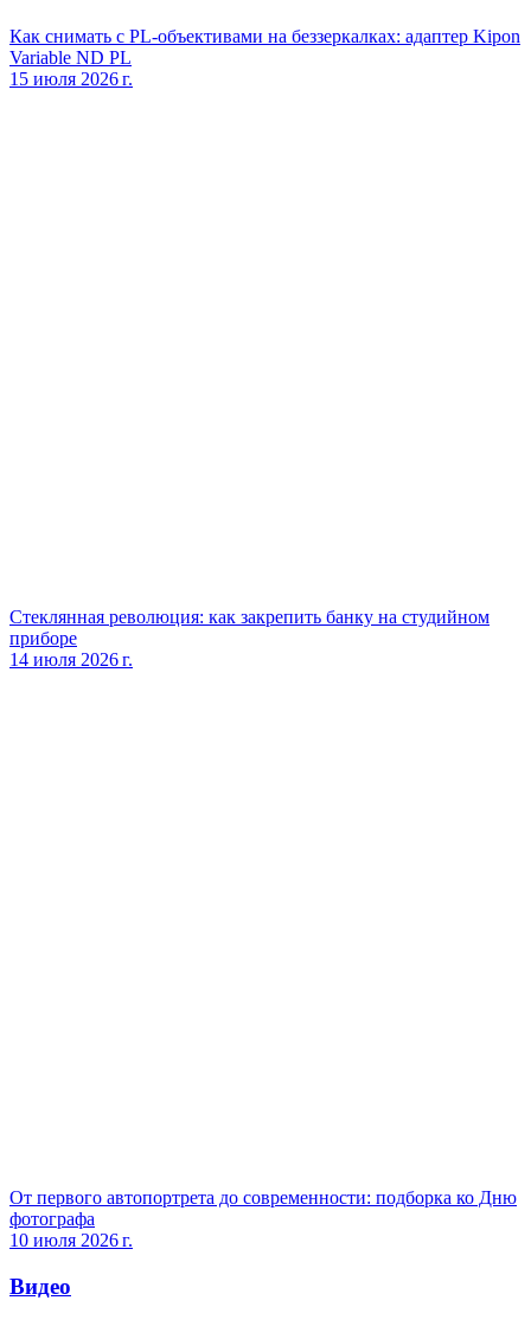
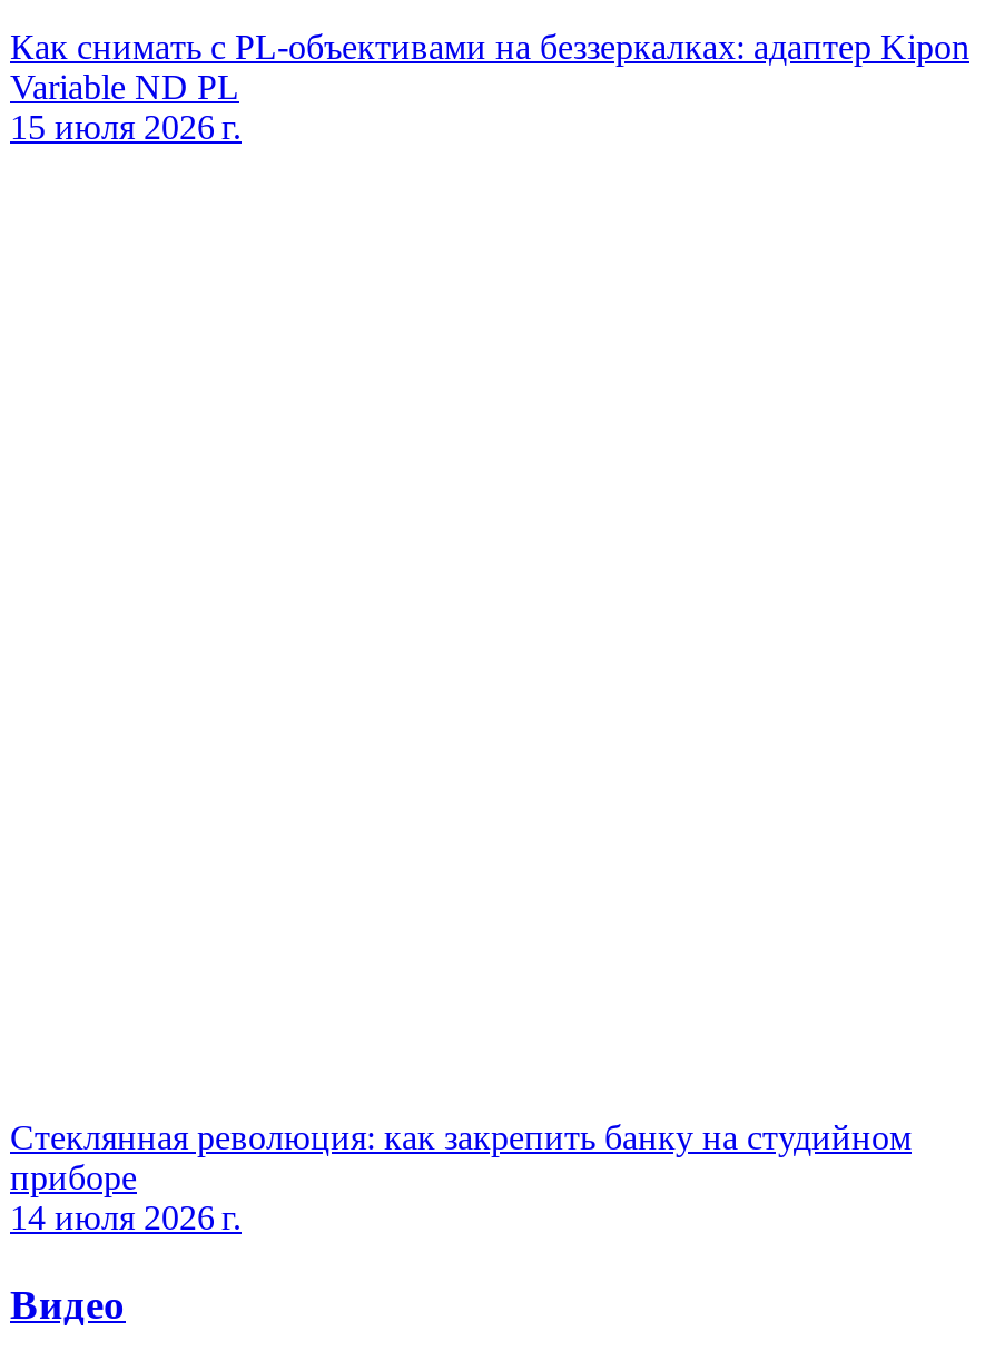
[9,1188,517,1250] От первого автопортрета до современности: подборка ко Дню | фотографа | 10 июля 2026 г. -> none

